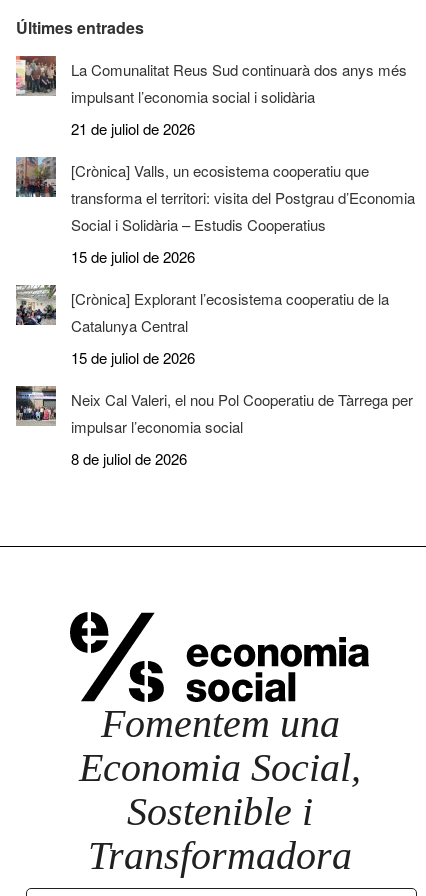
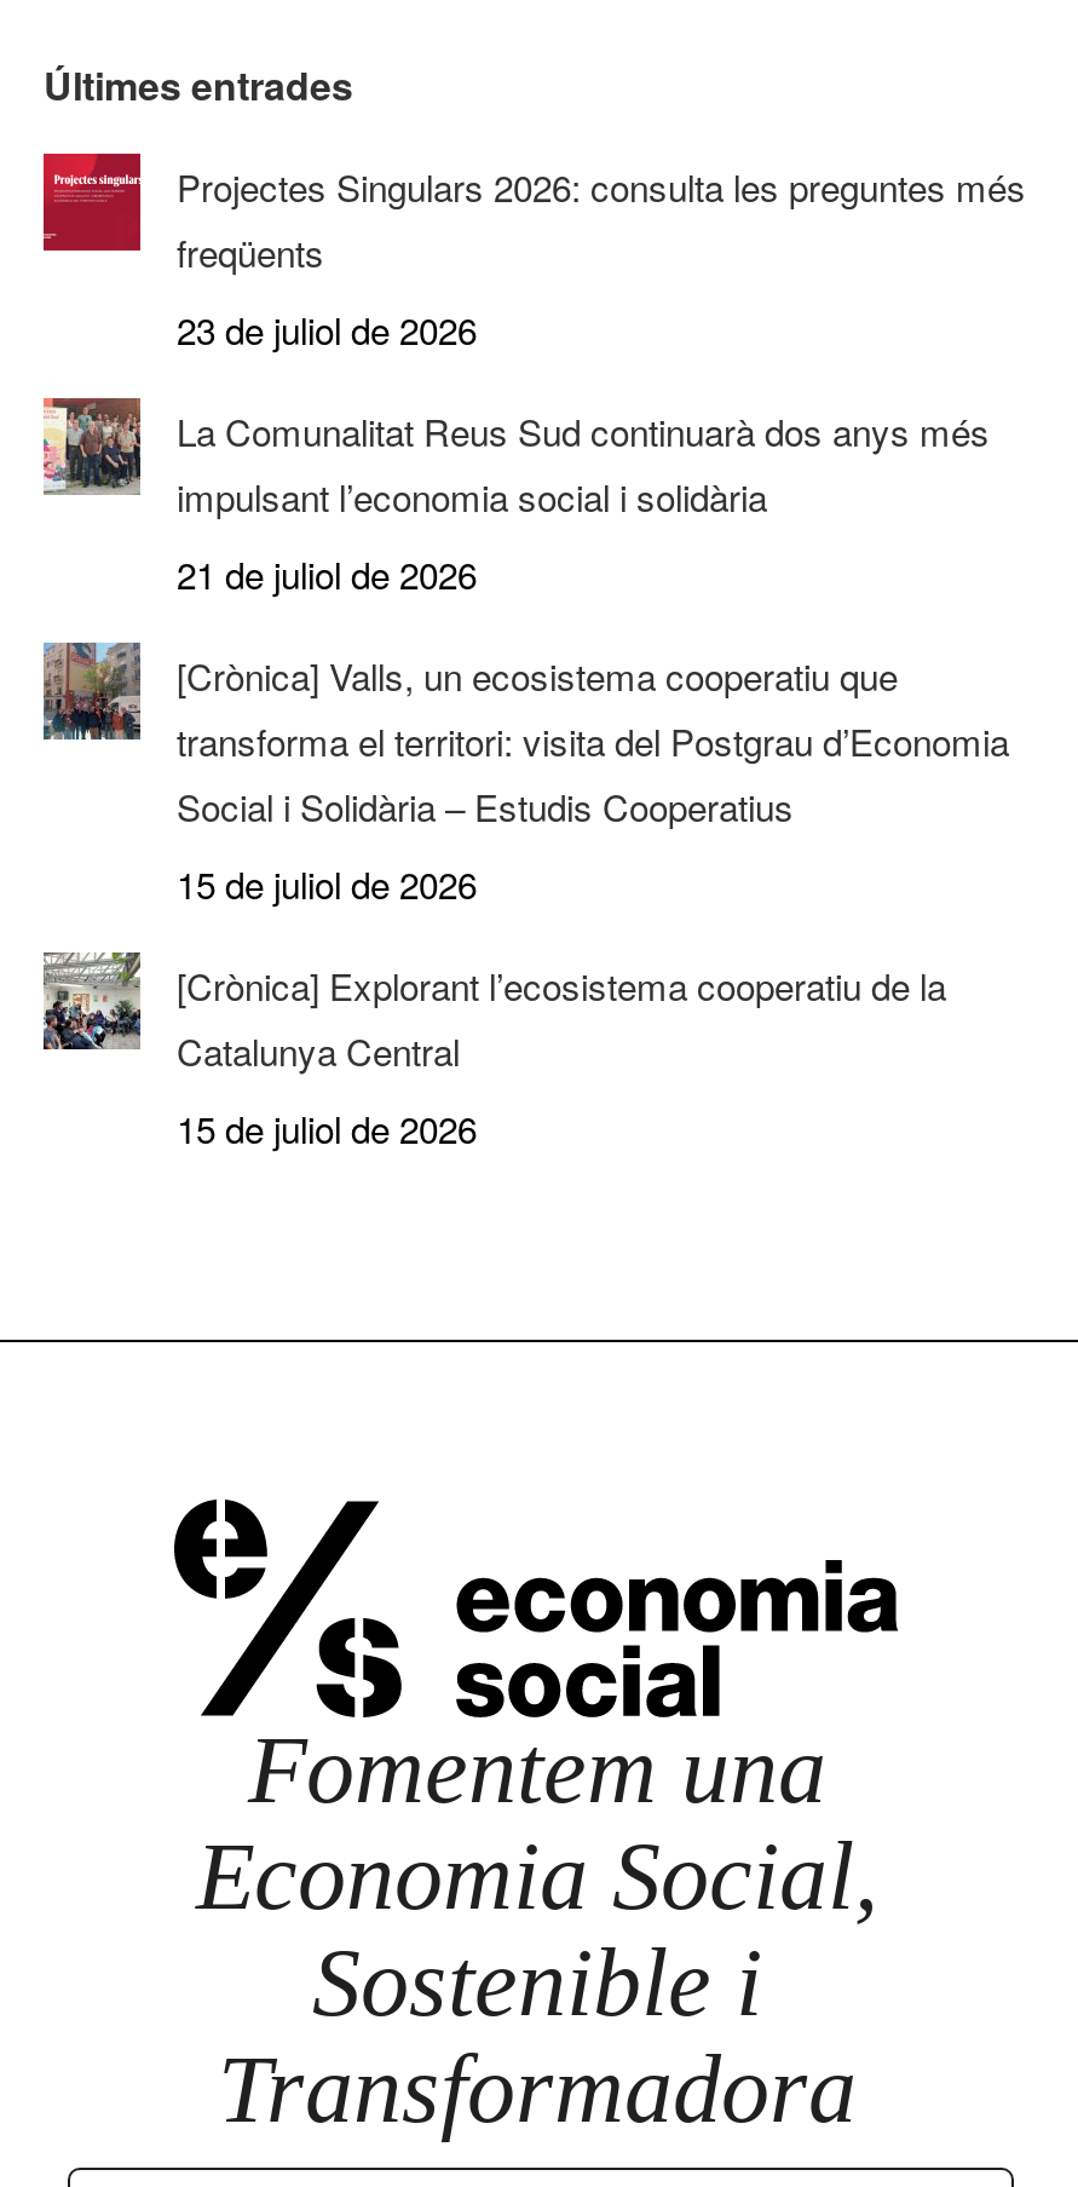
none -> [41,154,1026,355] [image] | Projectes Singulars 2026: consulta les preguntes més | freqüents | 23 de juliol de 2026
moved [14,55,415,368] -> [39,396,1009,1153]: [image] | La Comunalitat Reus Sud continuarà dos anys més | impulsant l’economia social i solidària | ... | Catalunya Central | 15 de juliol de 2026
[15,386,413,469] [image] | Neix Cal Valeri, el nou Pol Cooperatiu de Tàrrega per | impulsar l’economia social | 8 de juliol de 2026 -> none

